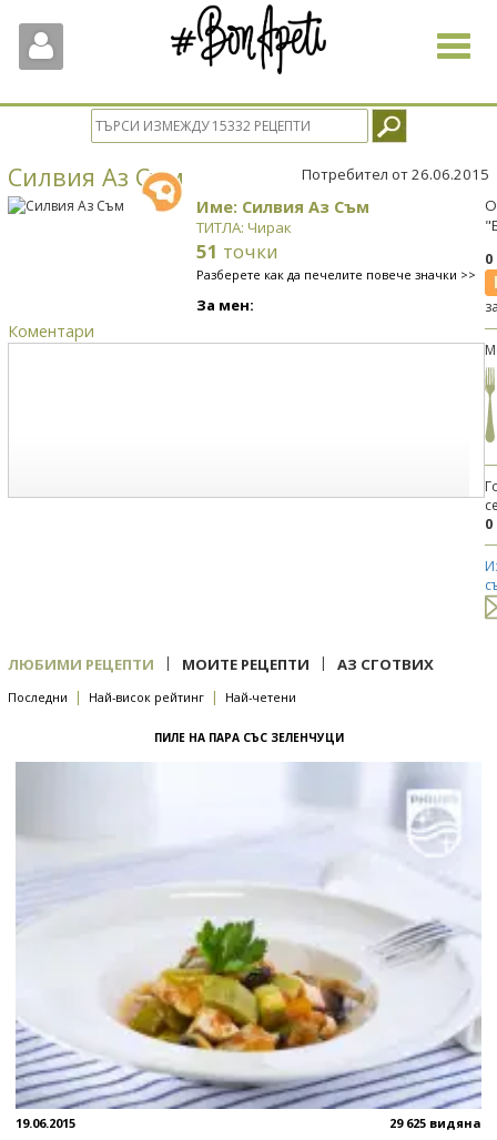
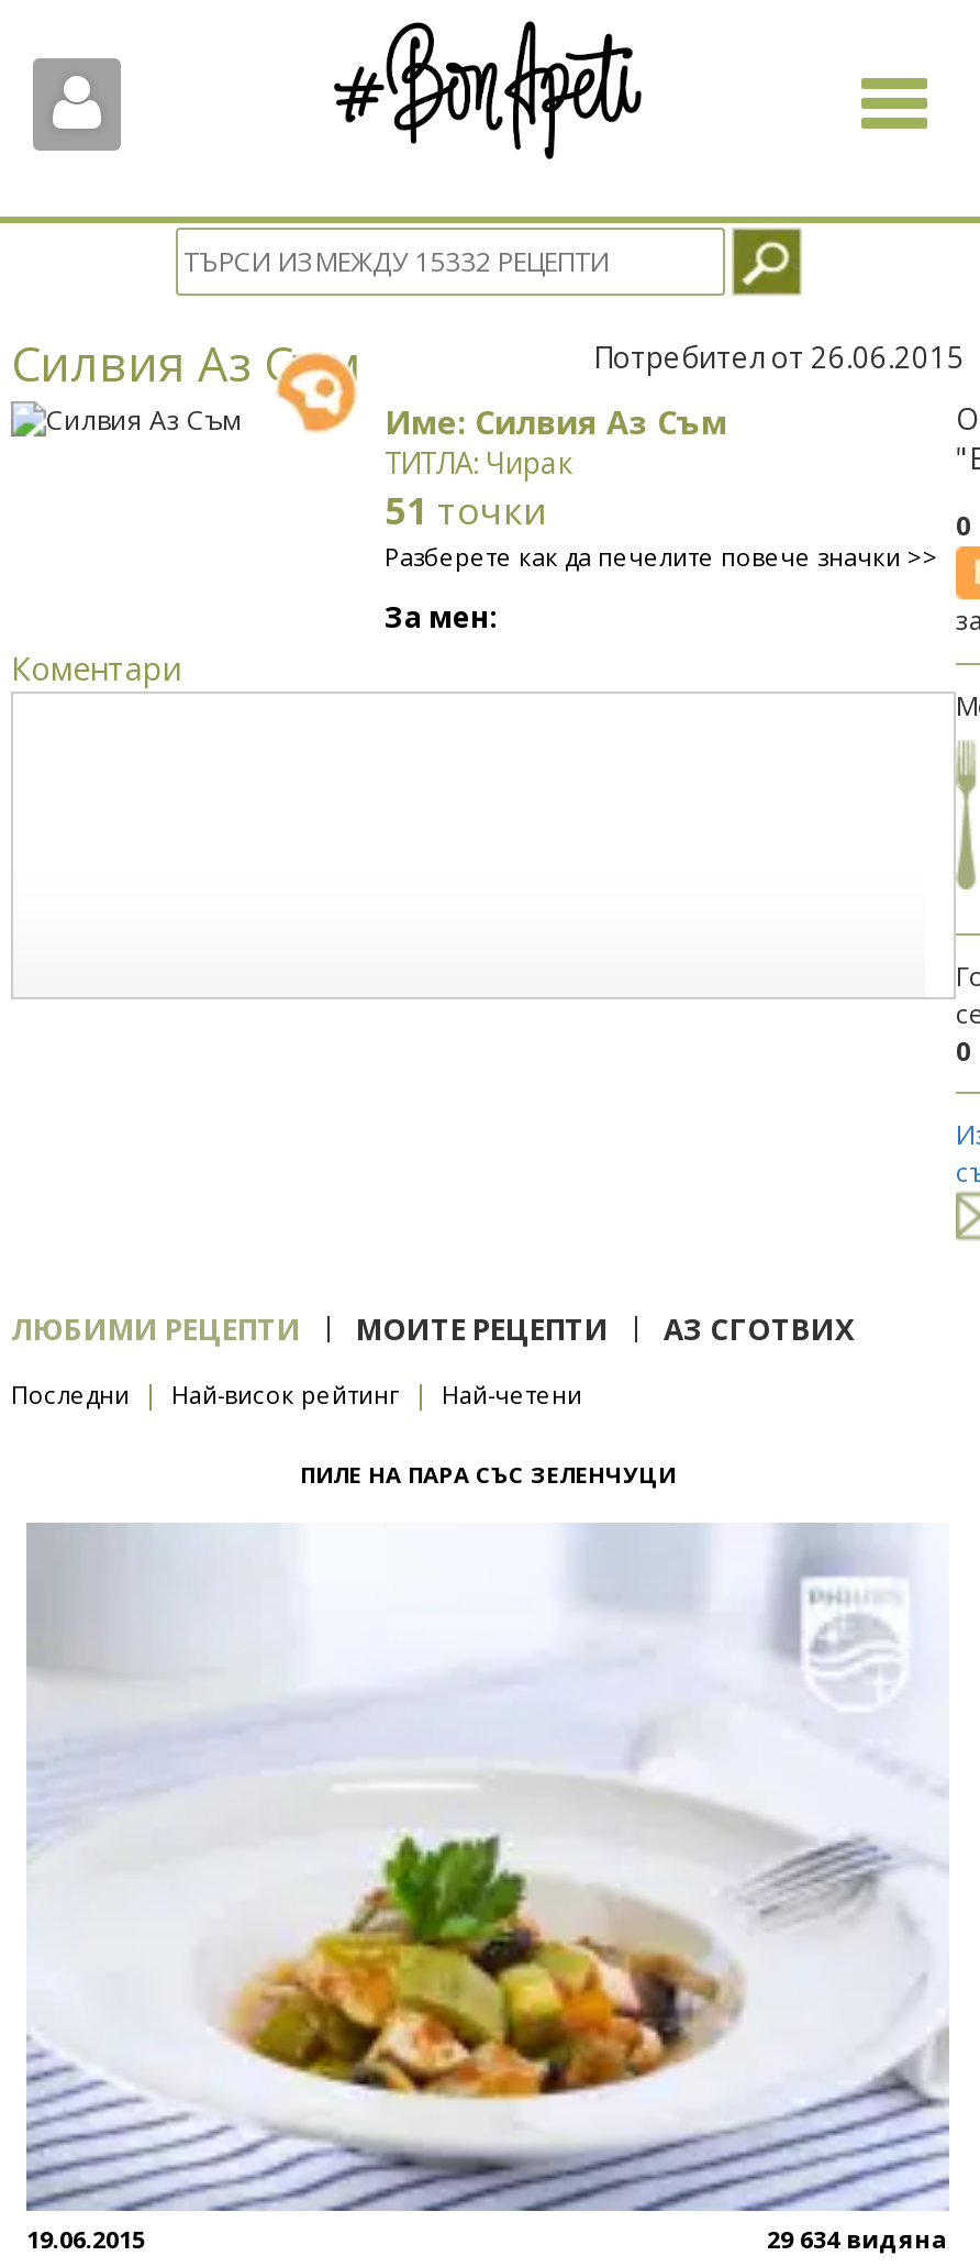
[389,1115,481,1131] 29 625 видяна -> [767,2223,949,2256] 29 634 видяна

